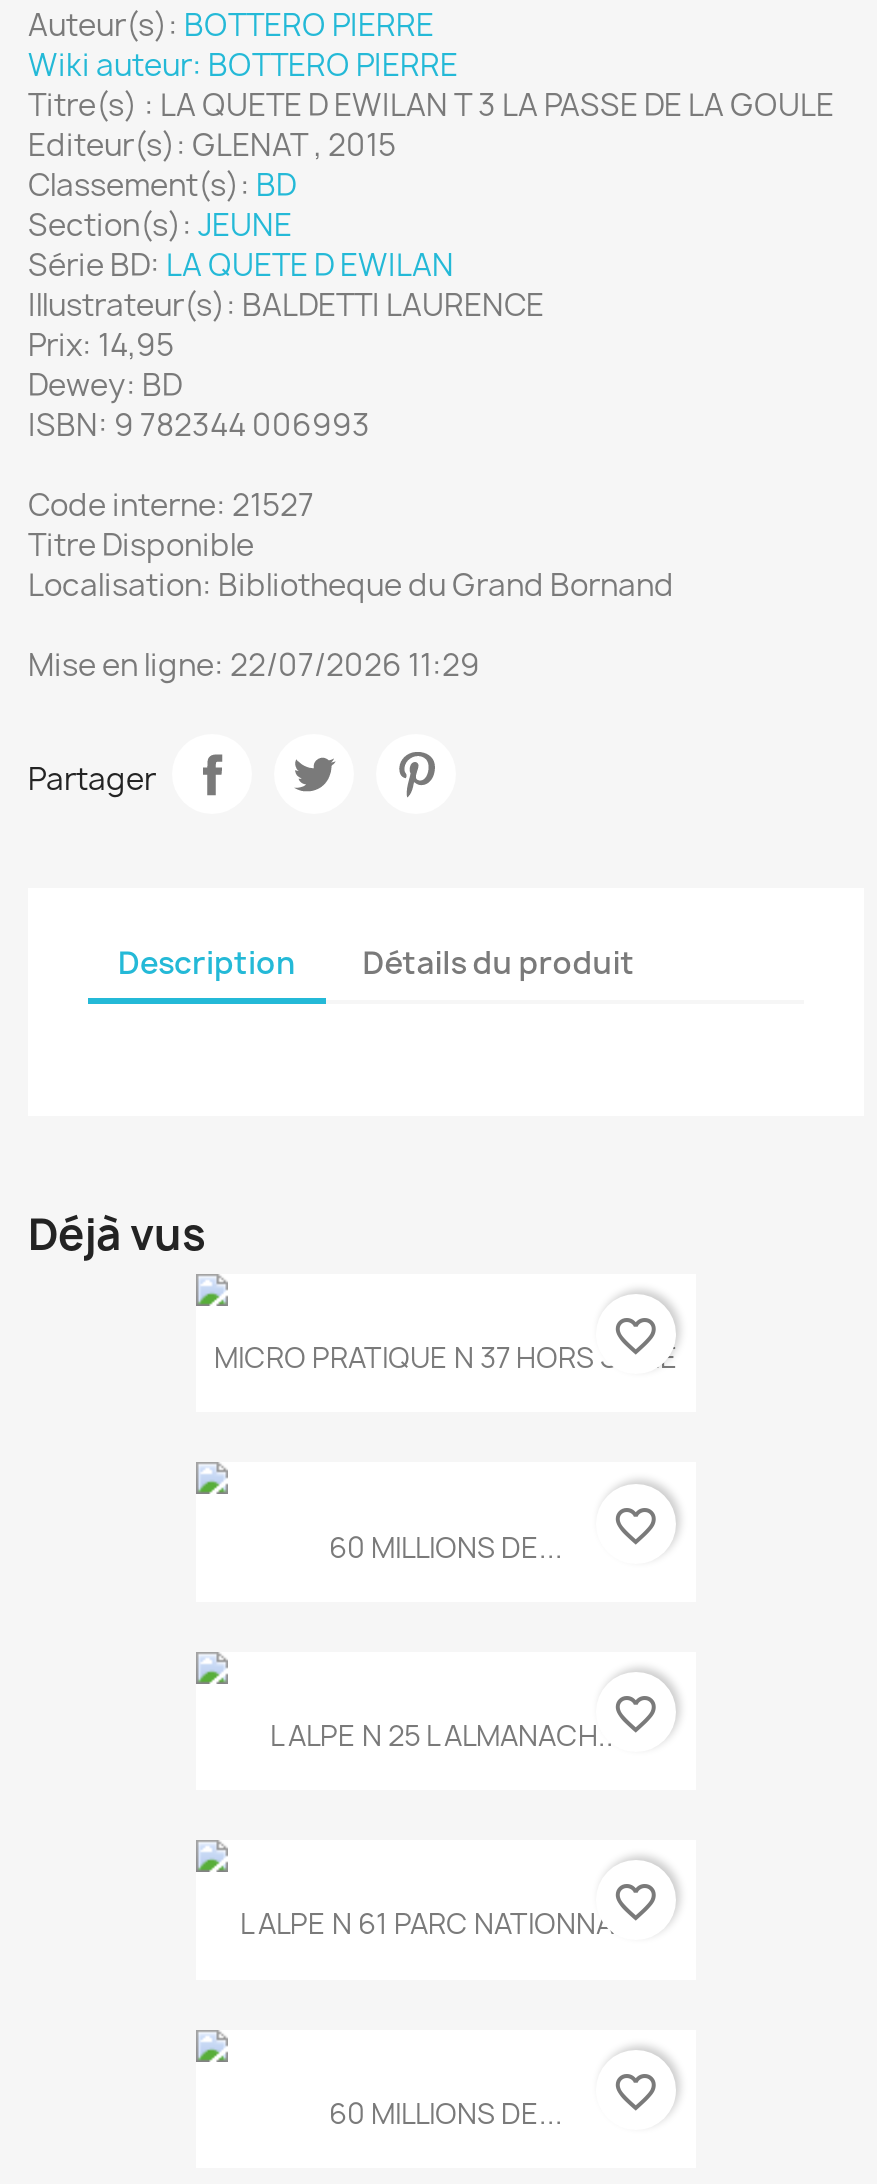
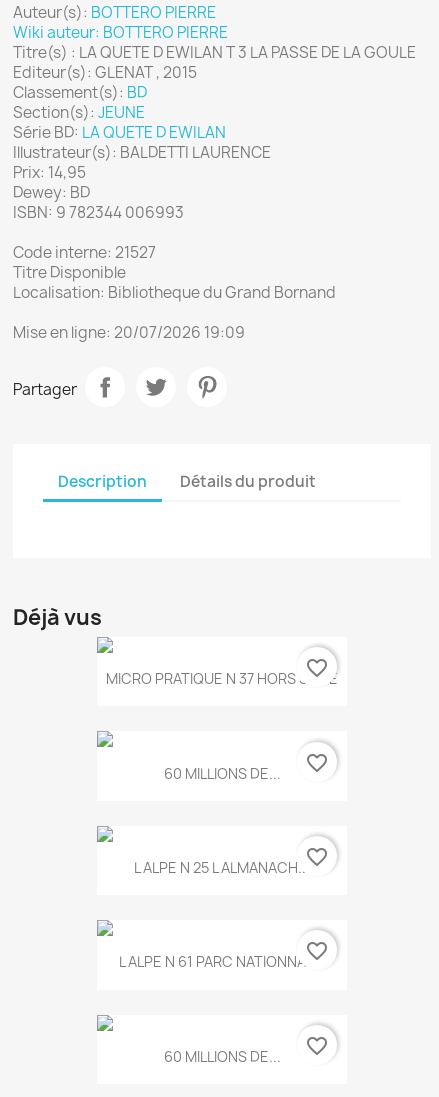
[28,644,480,686] Mise en ligne: 22/07/2026 11:29 -> [13,322,245,343] Mise en ligne: 20/07/2026 19:09

